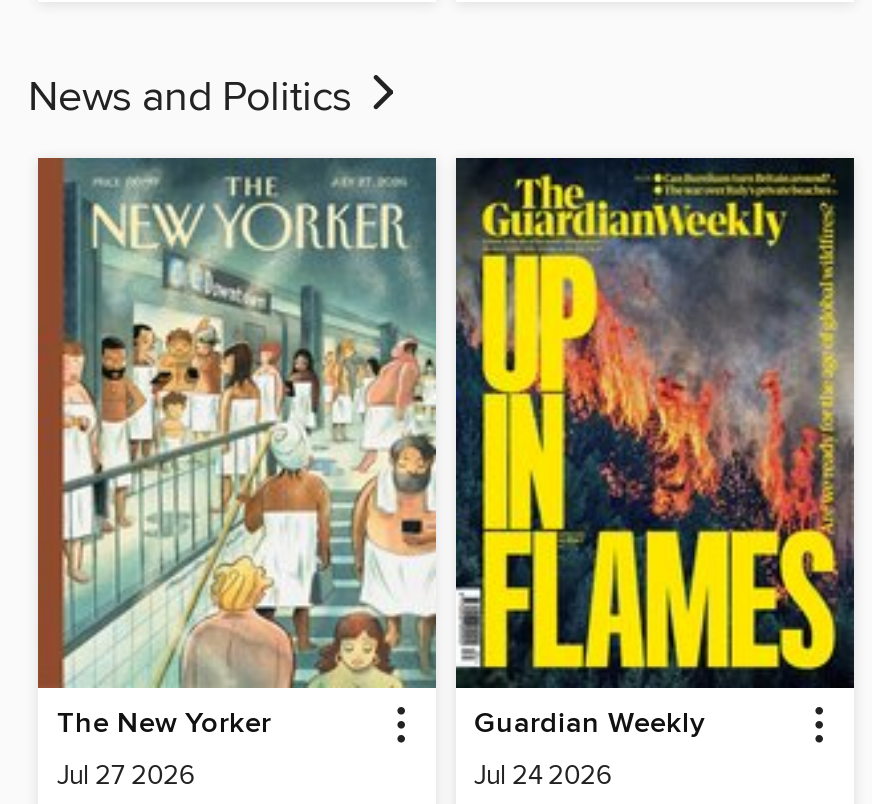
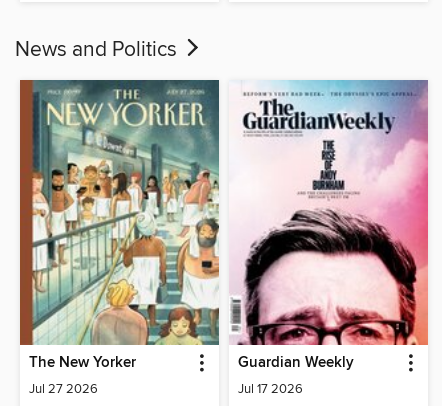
[454,156,856,791] [image] | Jul 24 2026 -> [229,79,429,397] [image] | Jul 17 2026

